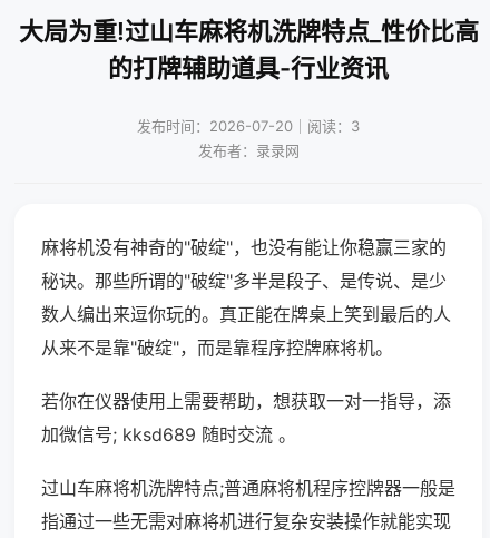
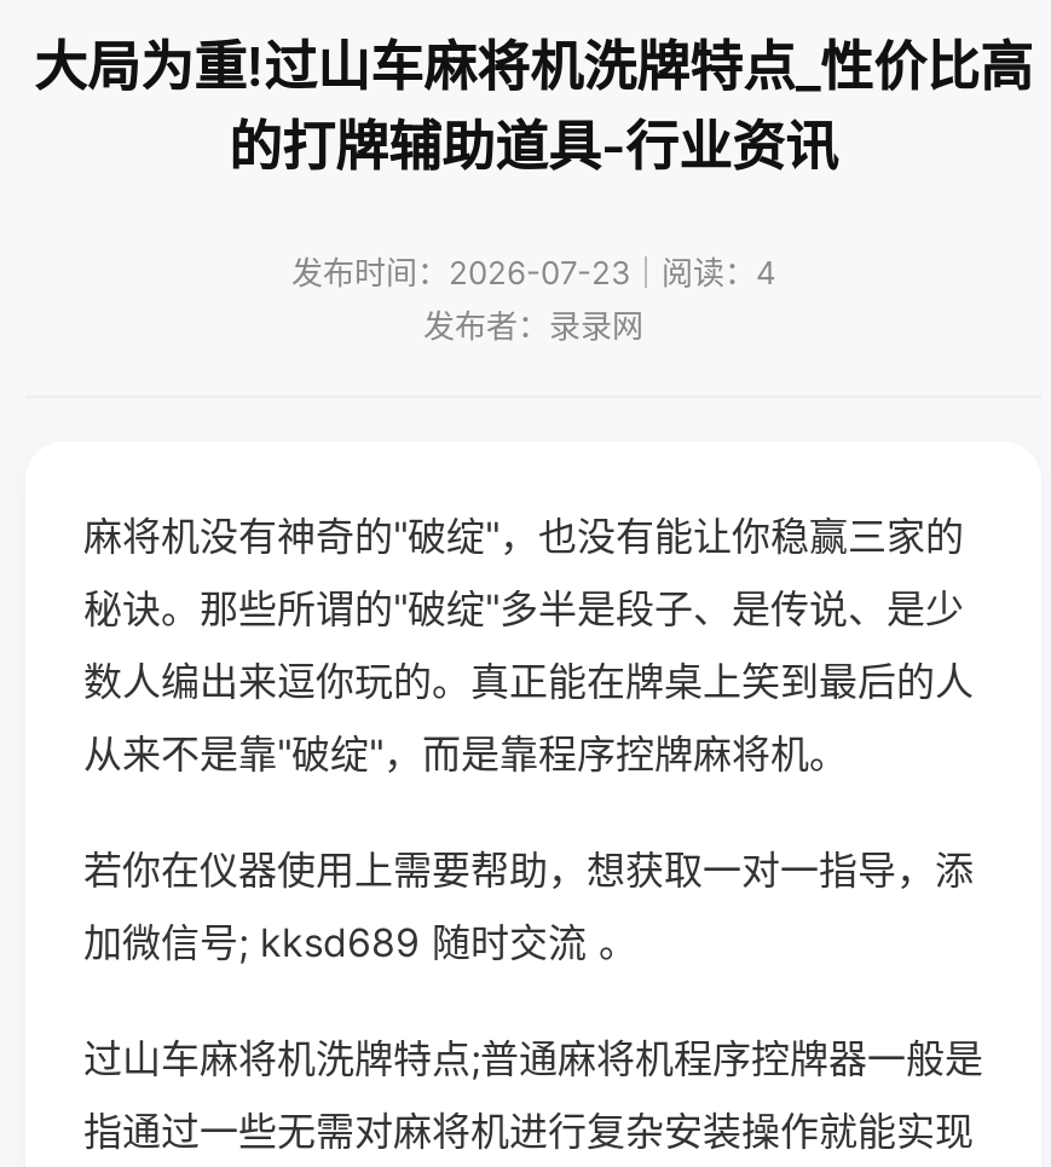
[137,117,360,135] 发布时间：2026-07-20｜阅读：3 -> [291,253,775,291] 发布时间：2026-07-23｜阅读：4

